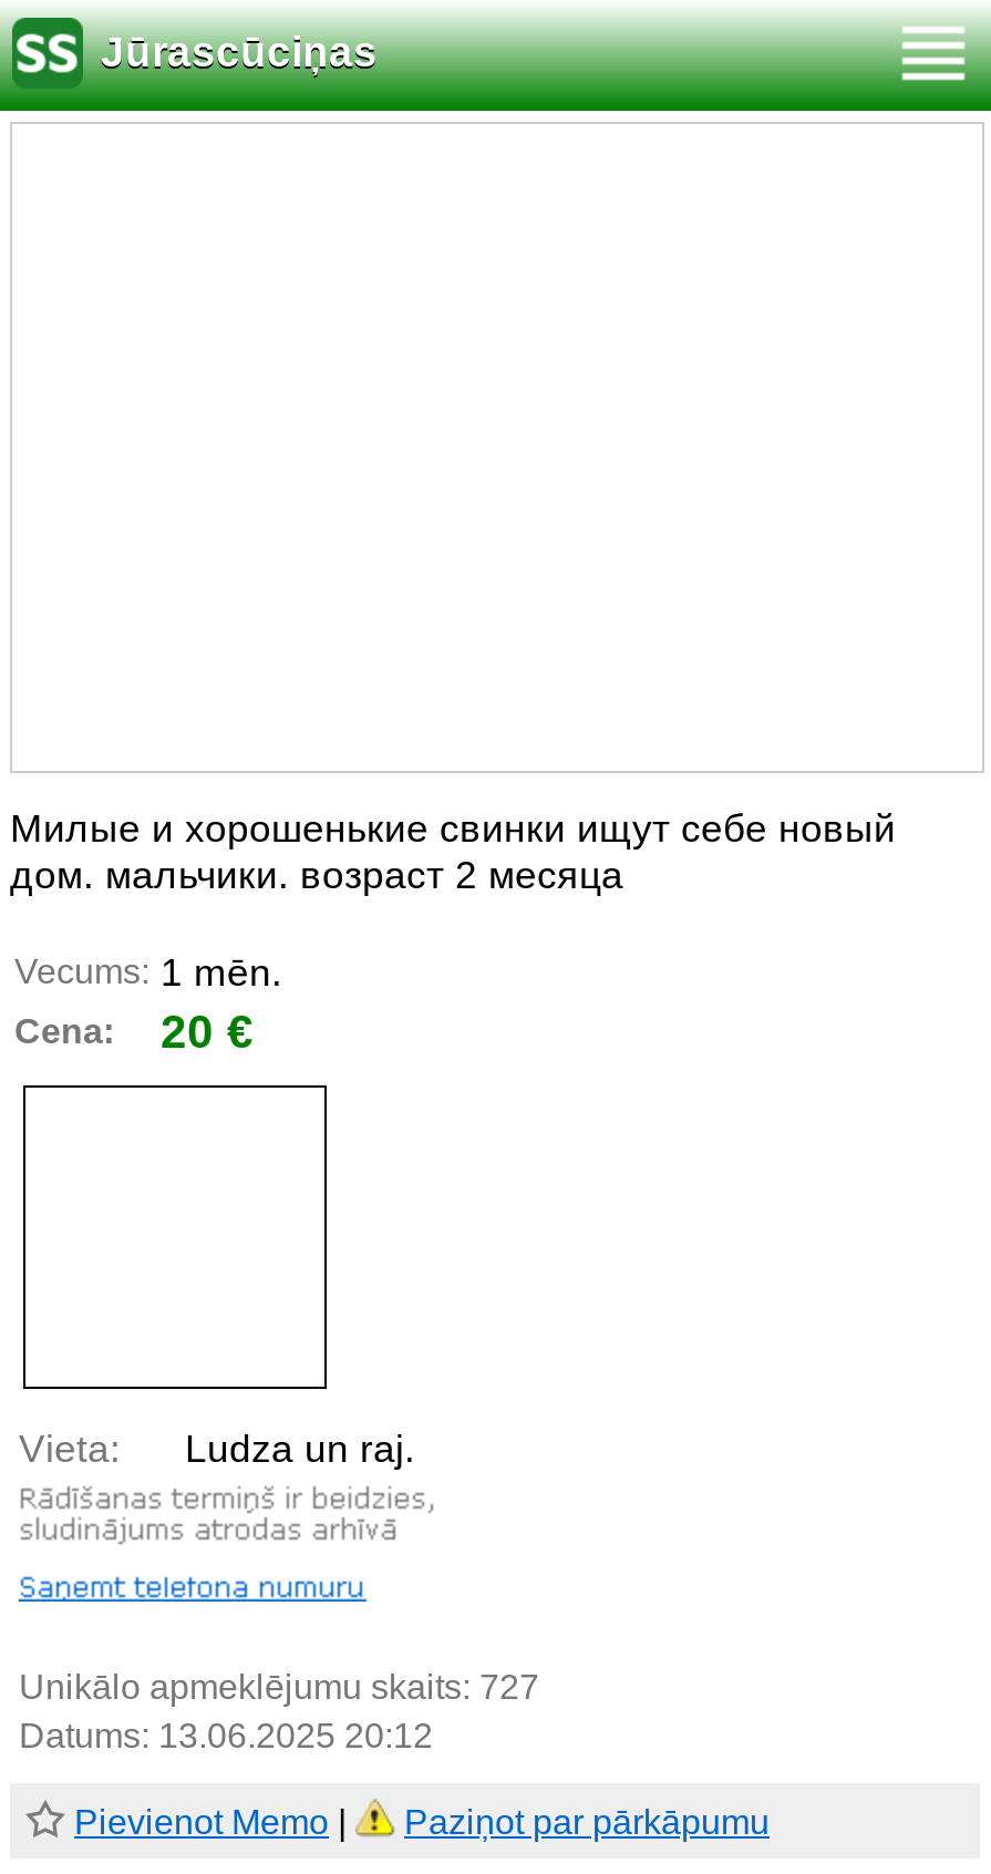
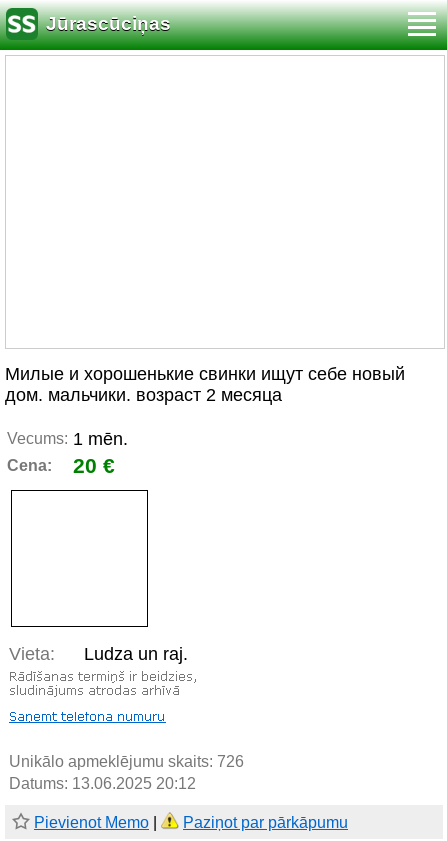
[19,1668,539,1706] Unikālo apmeklējumu skaits: 727 -> [9,753,244,770] Unikālo apmeklējumu skaits: 726

